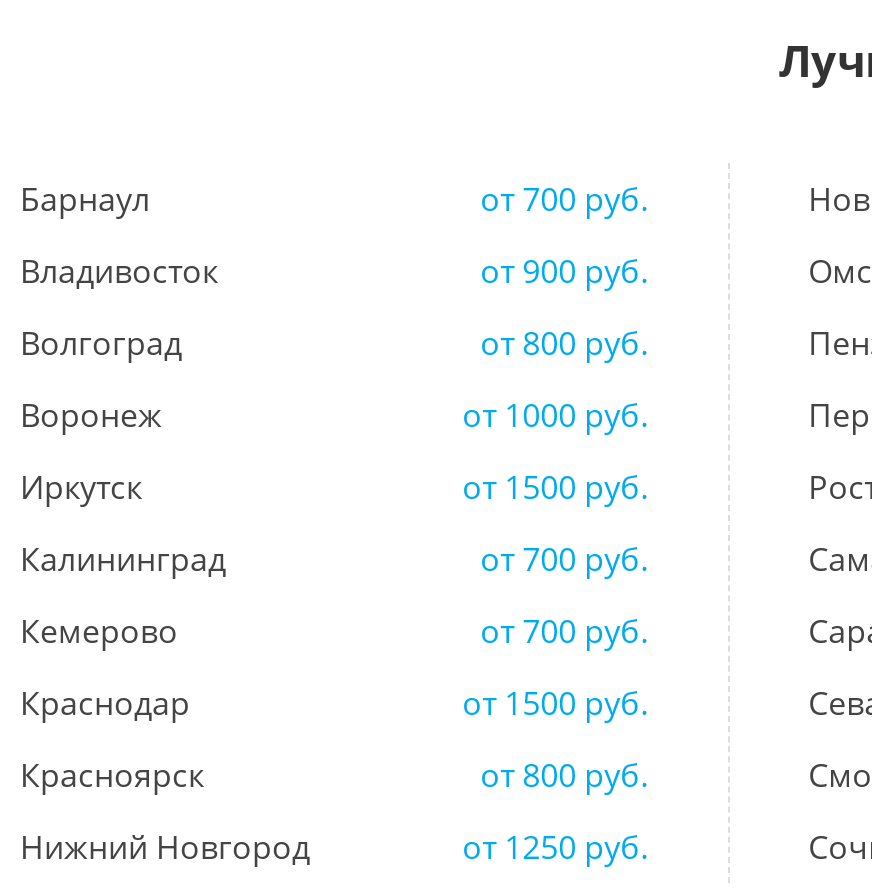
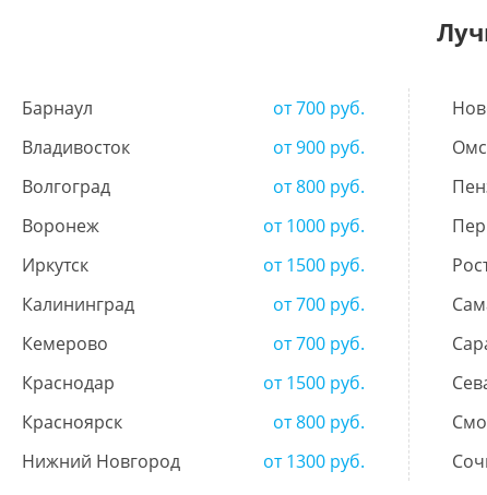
[462,825,648,869] от 1250 руб. -> [263,449,365,473] от 1300 руб.

